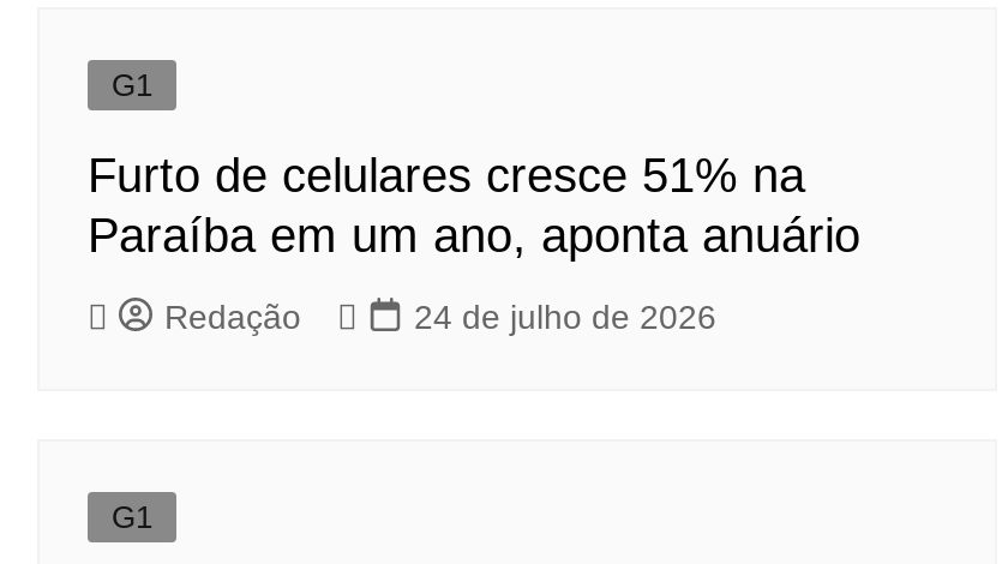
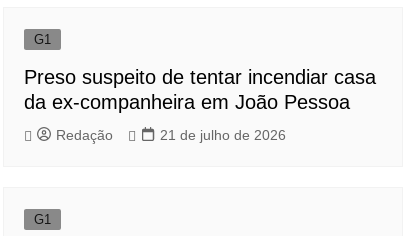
[88,150,860,263] Furto de celulares cresce 51% na | Paraíba em um ano, aponta anuário -> [24,66,376,113] Preso suspeito de tentar incendiar casa | da ex-companheira em João Pessoa
[414,298,716,336] 24 de julho de 2026 -> [160,127,286,143] 21 de julho de 2026

